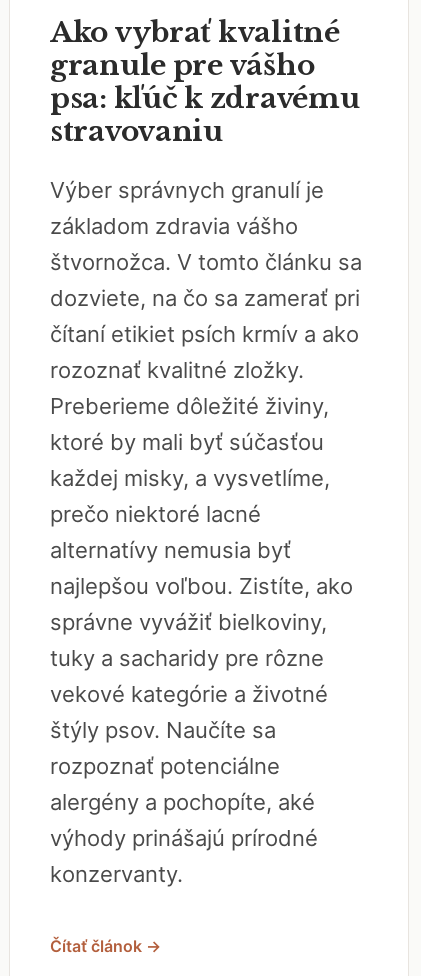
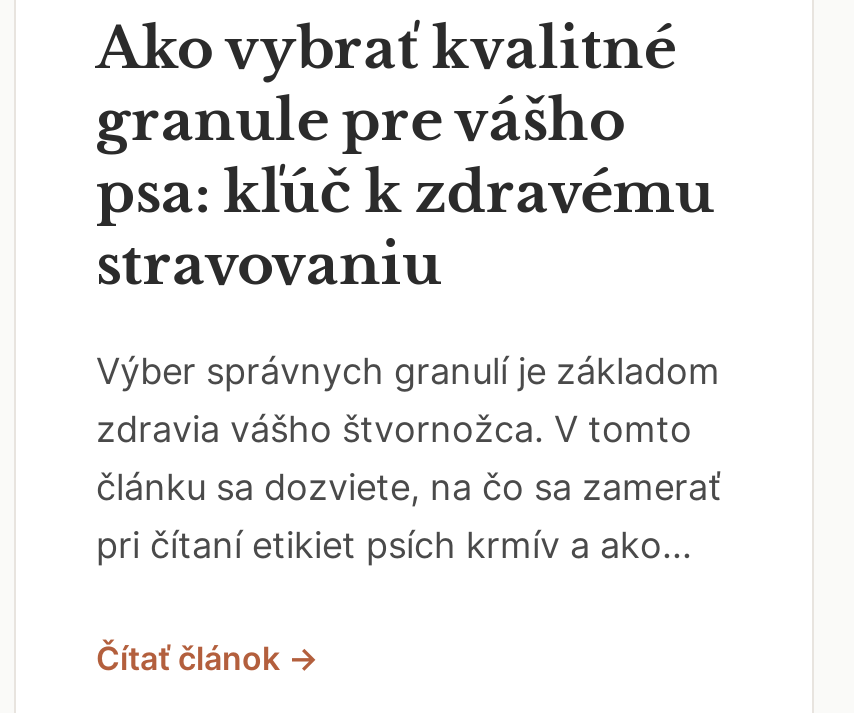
[50,177,362,887] Výber správnych granulí je | základom zdravia vášho | štvornožca. V tomto článku sa | dozviete, na čo sa zamerať pri | čítaní etikiet psích krmív a ako | rozoznať kvalitné zložky. | Preberieme dôležité živiny, | ktoré by mali byť súčasťou | každej misky, a vysvetlíme, | prečo niektoré lacné | alternatívy nemusia byť | najlepšou voľbou. Zistíte, ako | správne vyvážiť bielkoviny, | tuky a sacharidy pre rôzne | vekové kategórie a životné | štýly psov. Naučíte sa | rozpoznať potenciálne | alergény a pochopíte, aké | výhody prinášajú prírodné | konzervanty. -> [96,350,722,566] Výber správnych granulí je základom | zdravia vášho štvornožca. V tomto | článku sa dozviete, na čo sa zamerať | pri čítaní etikiet psích krmív a ako...

